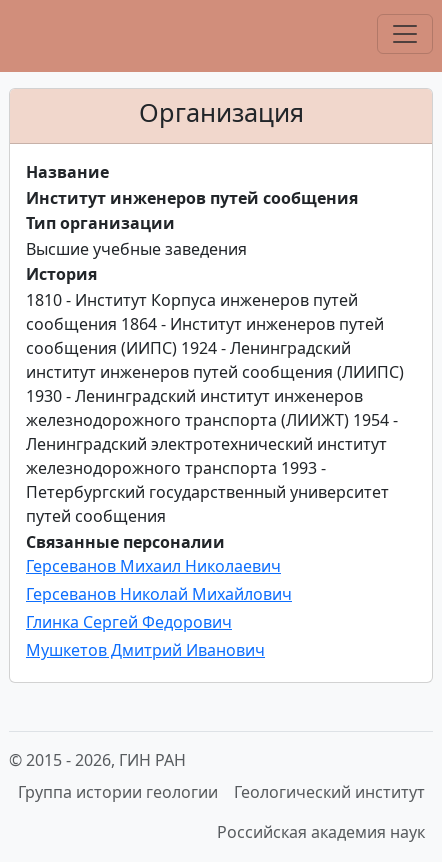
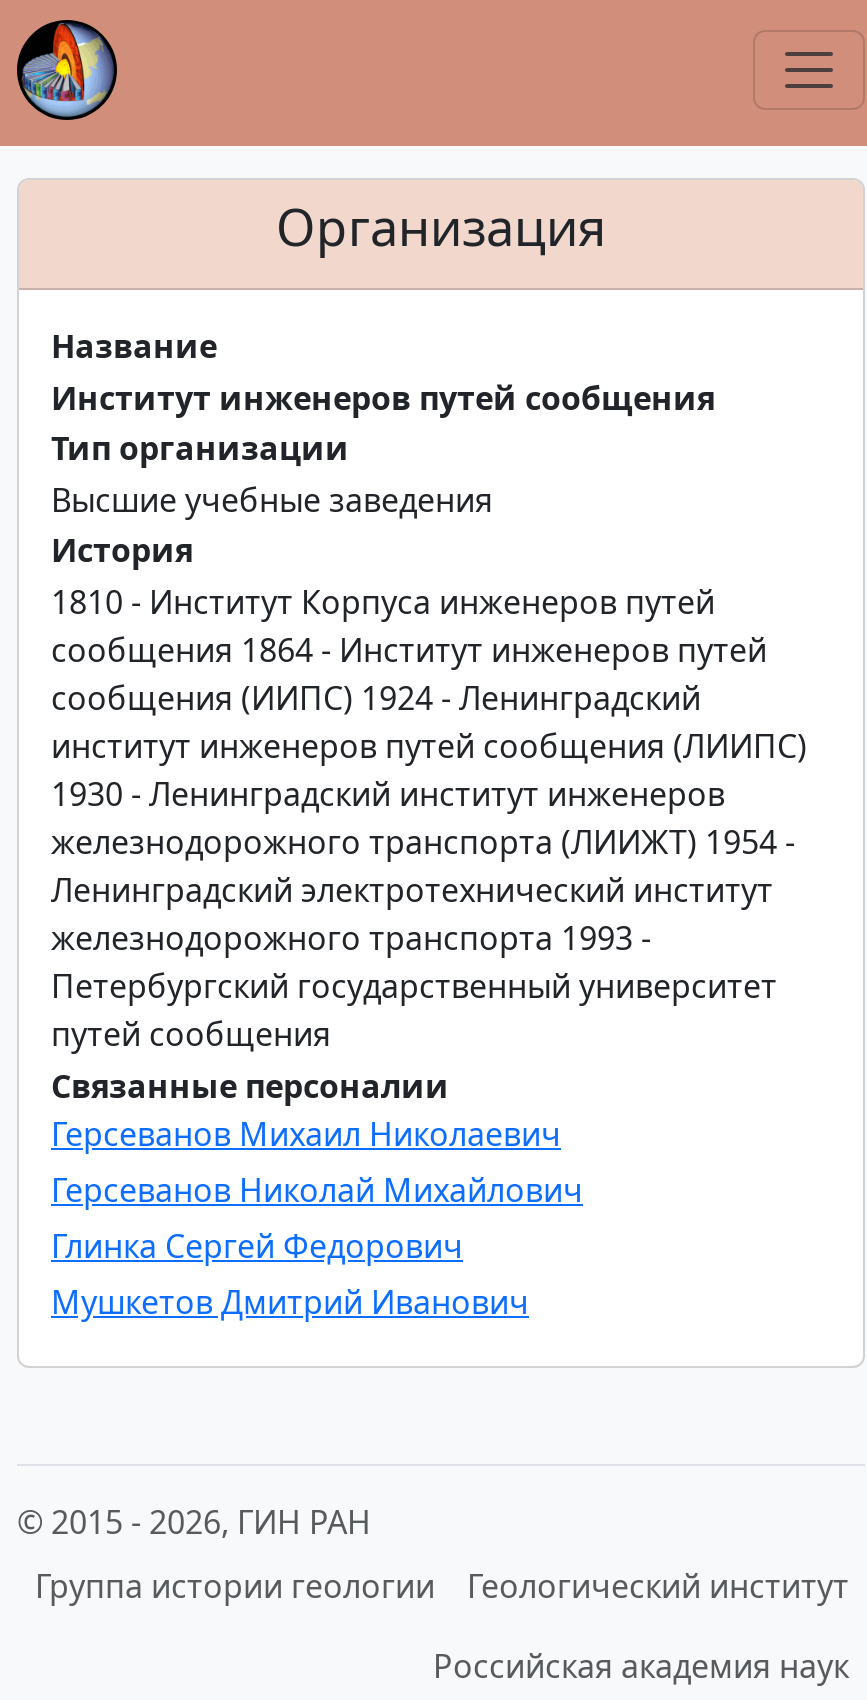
none -> [15,18,119,122] [image]

